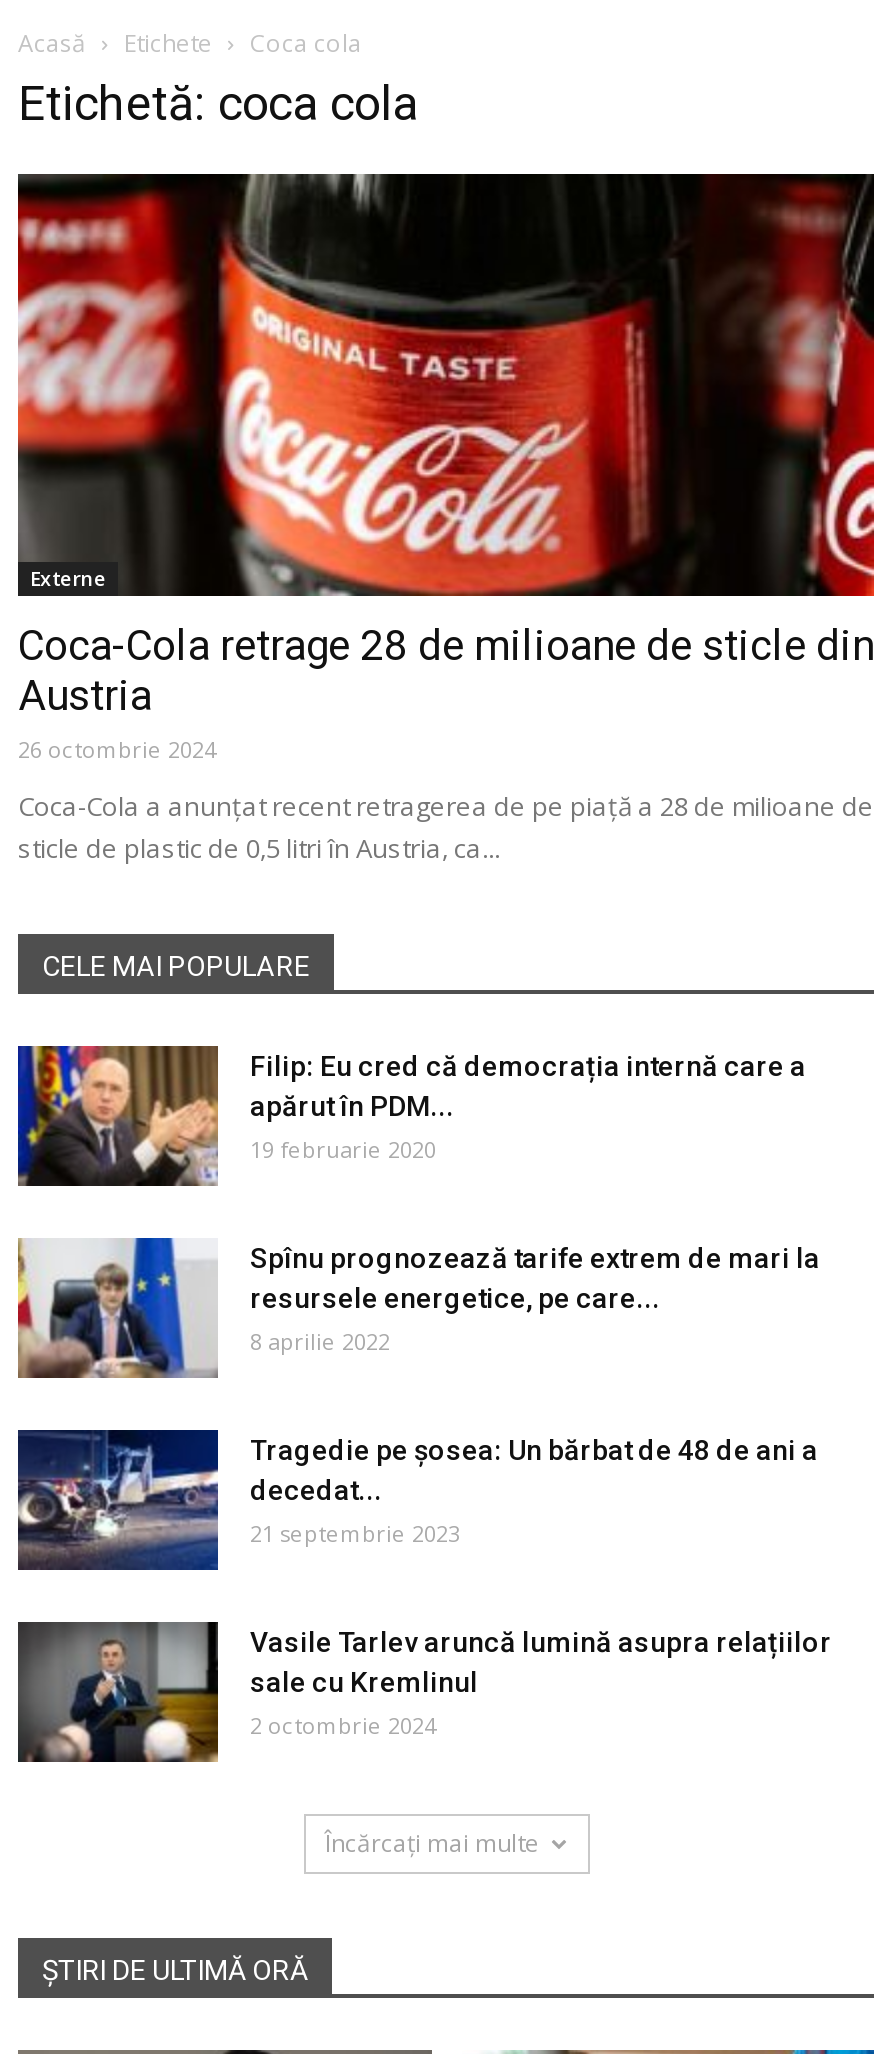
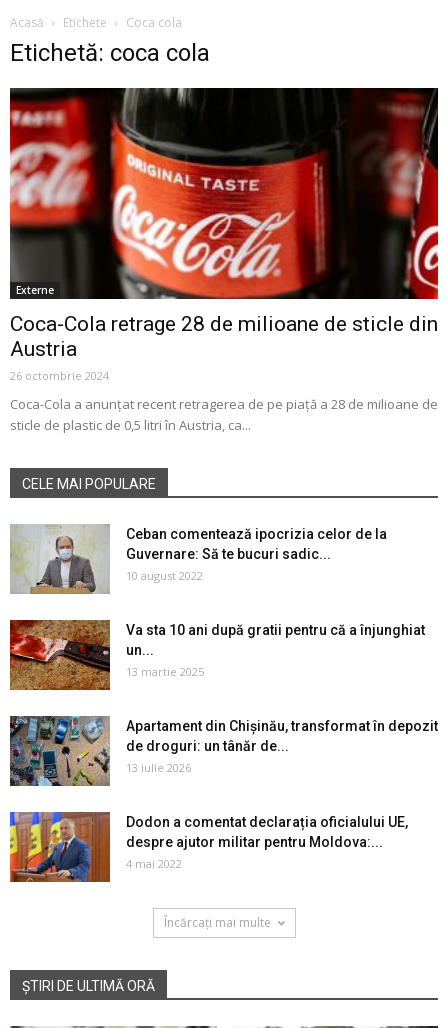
[16,1044,806,1188] [image] | Filip: Eu cred că democrația internă care a | apărut în PDM... | 19 februarie 2020 -> [9,524,387,595] [image] | Ceban comentează ipocrizia celor de la | Guvernare: Să te bucuri sadic... | 10 august 2022
[16,1236,820,1380] [image] | Spînu prognozează tarife extrem de mari la | resursele energetice, pe care... | 8 aprilie 2022 -> [9,619,425,691] [image] | Va sta 10 ani după gratii pentru că a înjunghiat | un... | 13 martie 2025
[18,1428,818,1572] [image] | Tragedie pe șosea: Un bărbat de 48 de ani a | decedat... | 21 septembrie 2023 -> [10,715,438,787] [image] | Apartament din Chișinău, transformat în depozit | de droguri: un tânăr de... | 13 iulie 2026
[16,1620,832,1764] [image] | Vasile Tarlev aruncă lumină asupra relațiilor | sale cu Kremlinul | 2 octombrie 2024 -> [9,811,408,883] [image] | Dodon a comentat declarația oficialului UE, | despre ajutor militar pentru Moldova:... | 4 mai 2022

